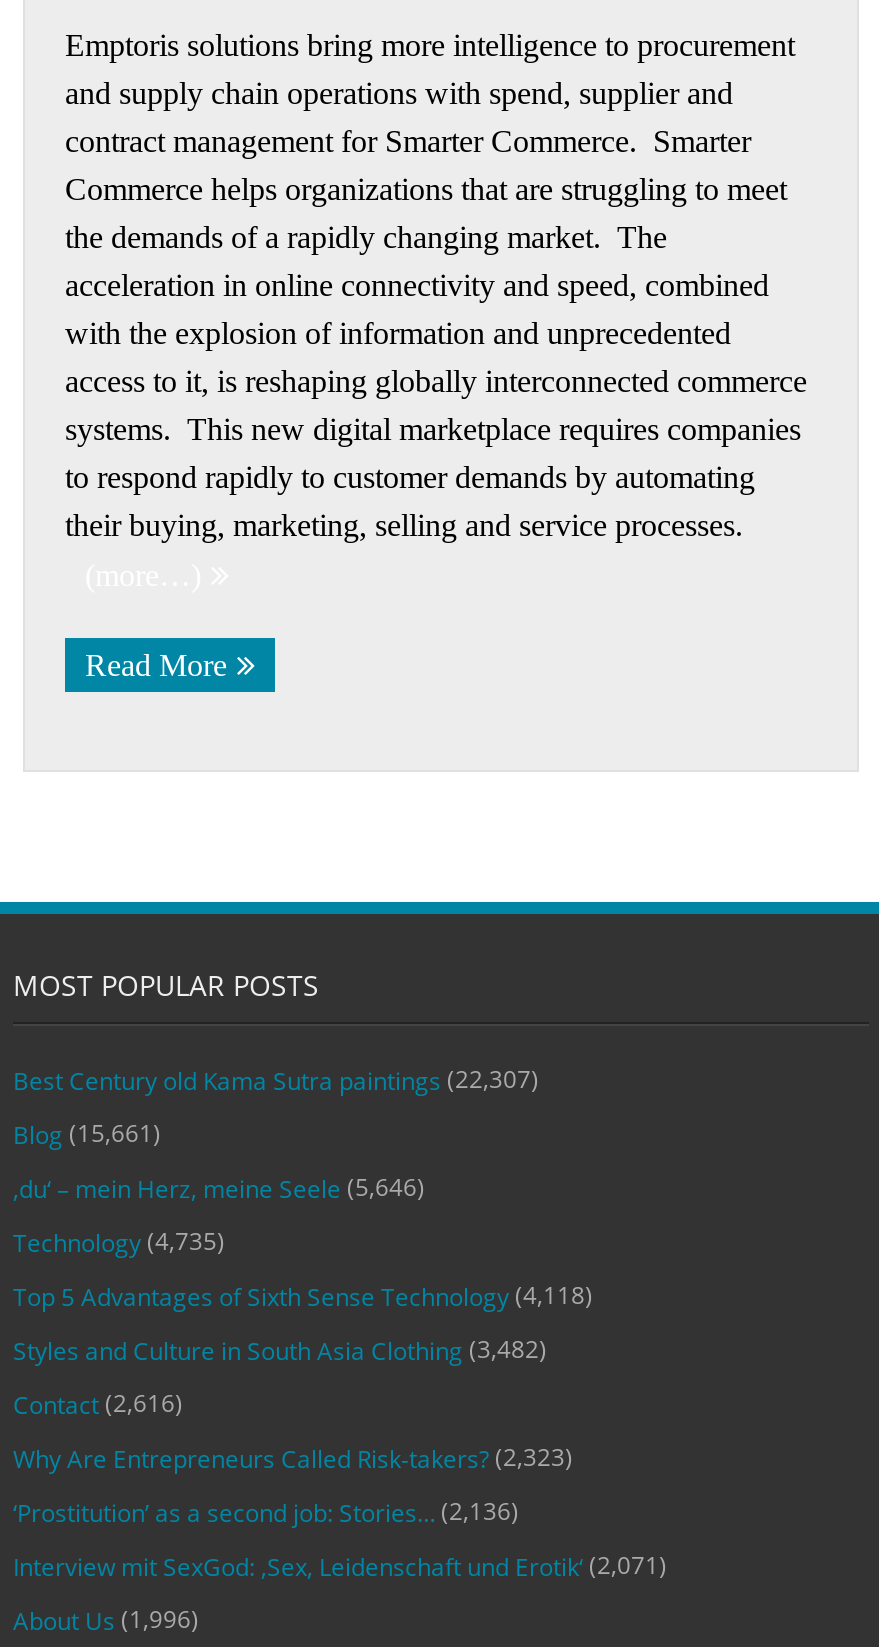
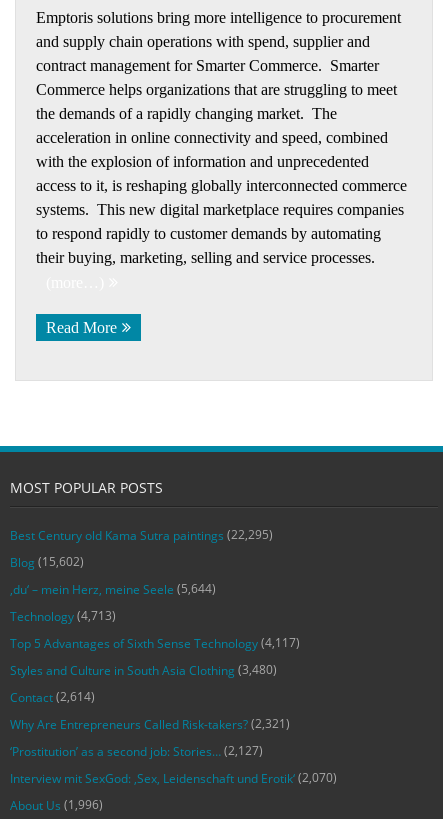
[13,1062,539,1098] Best Century old Kama Sutra paintings (22,307) -> [10,526,273,544] Best Century old Kama Sutra paintings (22,295)
[13,1116,161,1152] Blog (15,661) -> [10,553,84,571] Blog (15,602)
[13,1170,425,1206] ‚du‘ – mein Herz, meine Seele (5,646) -> [10,580,216,598] ‚du‘ – mein Herz, meine Seele (5,644)
[13,1224,225,1260] Technology (4,735) -> [10,607,116,625] Technology (4,713)
[13,1278,593,1314] Top 5 Advantages of Sixth Sense Technology (4,118) -> [10,634,300,652] Top 5 Advantages of Sixth Sense Technology (4,117)
[13,1332,547,1368] Styles and Culture in South Asia Clothing (3,482) -> [10,661,277,679] Styles and Culture in South Asia Clothing (3,480)
[13,1386,183,1422] Contact (2,616) -> [10,688,95,706] Contact (2,614)
[13,1440,573,1476] Why Are Entrepreneurs Called Risk-takers? (2,323) -> [10,715,290,733] Why Are Entrepreneurs Called Risk-takers? (2,321)
[13,1494,519,1530] ‘Prostitution’ as a second job: Stories… (2,136) -> [10,742,263,760] ‘Prostitution’ as a second job: Stories… (2,127)
[13,1548,667,1584] Interview mit SexGod: ‚Sex, Leidenschaft und Erotik‘ (2,071) -> [10,769,337,787] Interview mit SexGod: ‚Sex, Leidenschaft und Erotik‘ (2,070)

